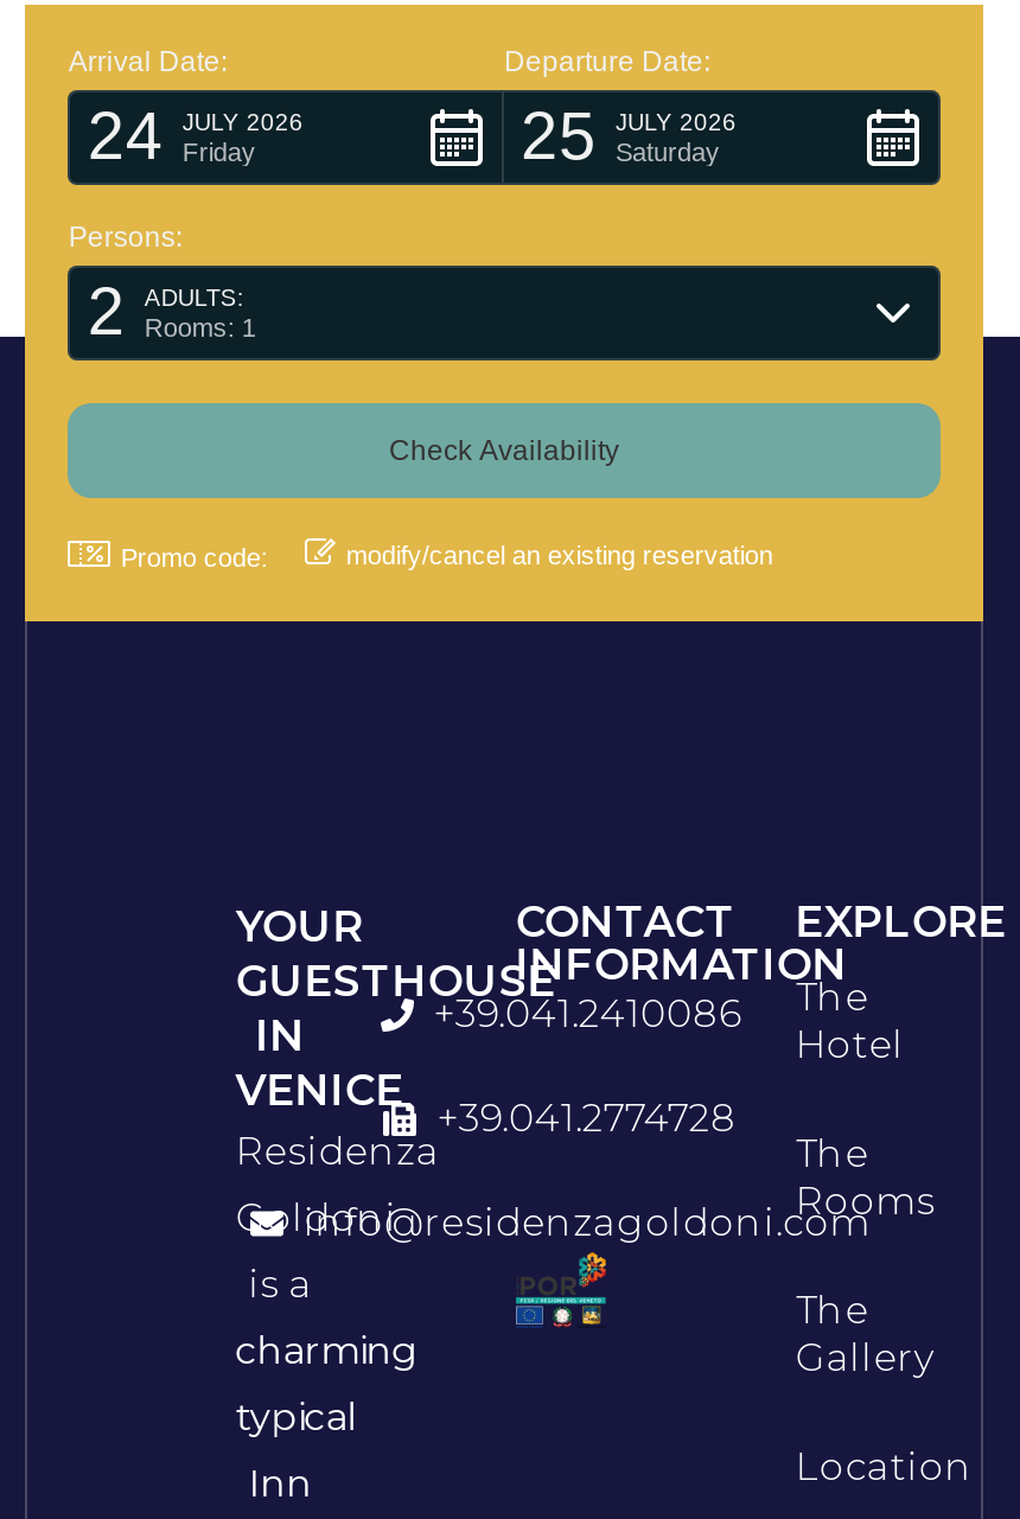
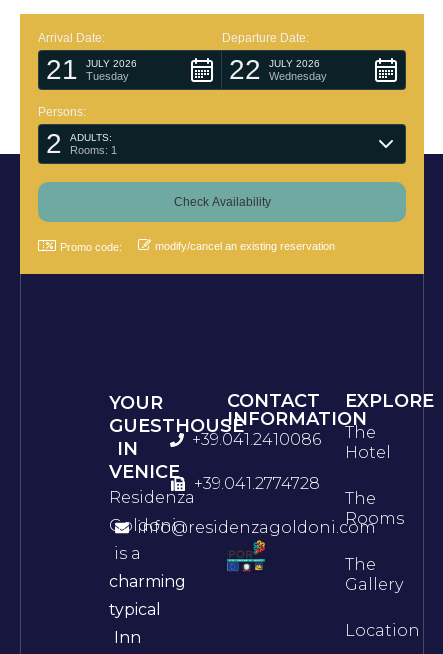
[88,99,163,173] 24 -> [46,54,78,85] 21
[521,99,597,173] 25 -> [229,54,261,85] 22
[182,137,256,166] Friday -> [86,70,129,82] Tuesday
[616,137,720,166] Saturday -> [269,70,327,82] Wednesday

